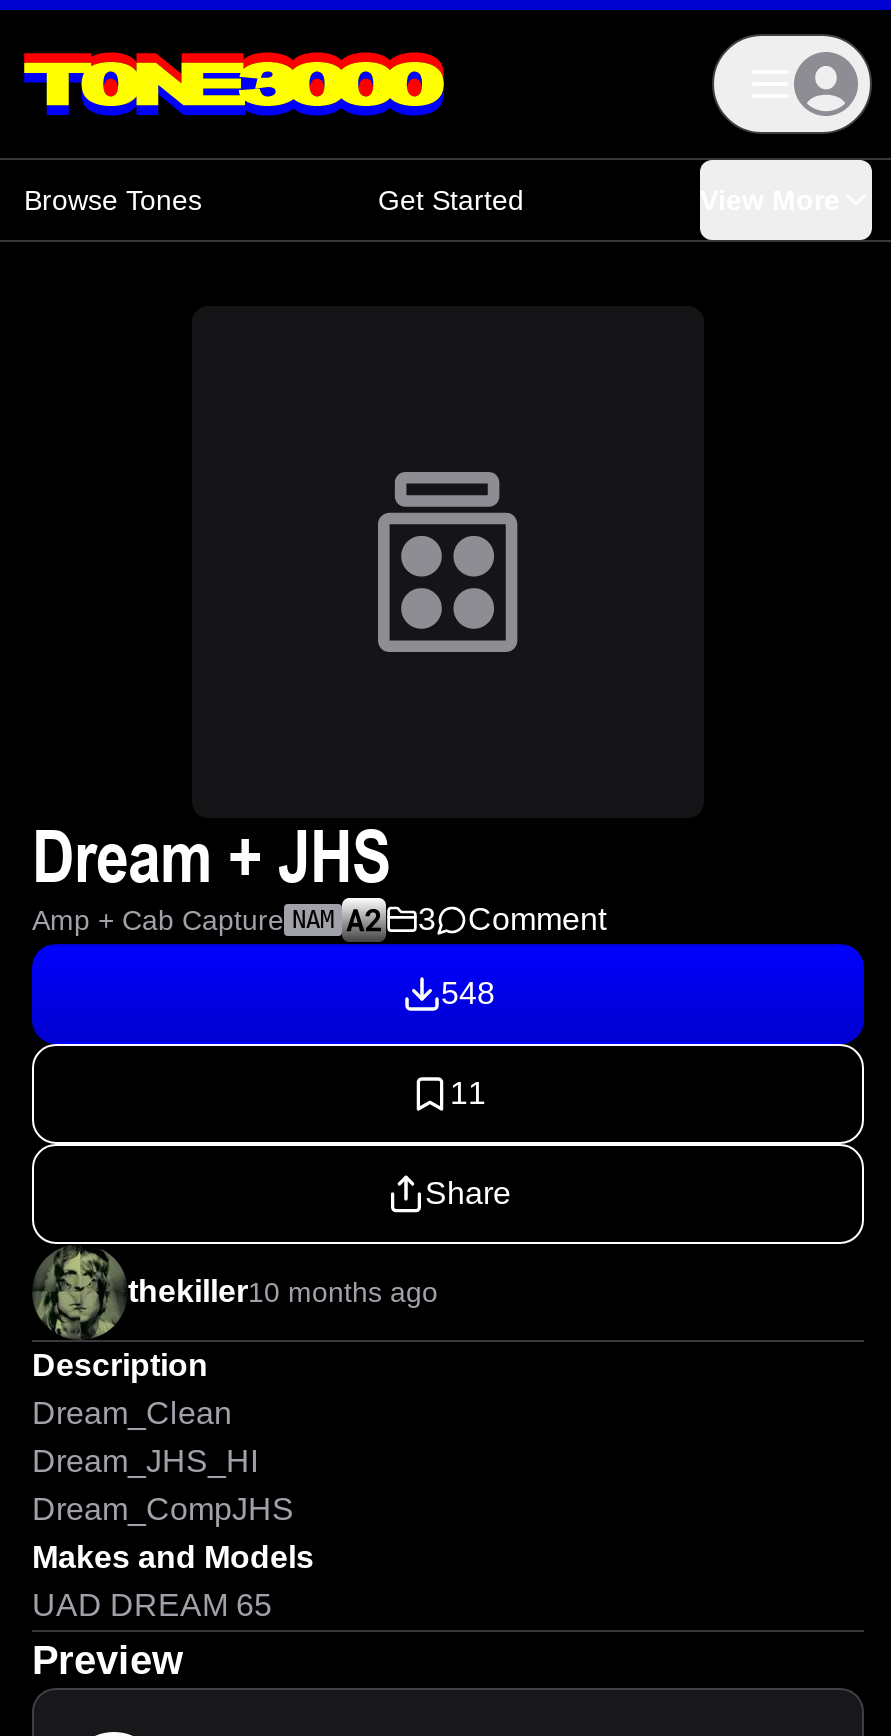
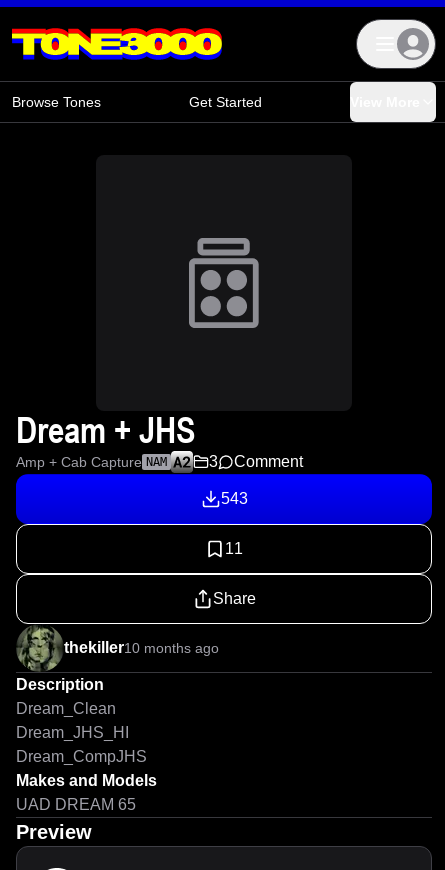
[441,976,495,1010] 548 -> [220,490,247,507] 543

